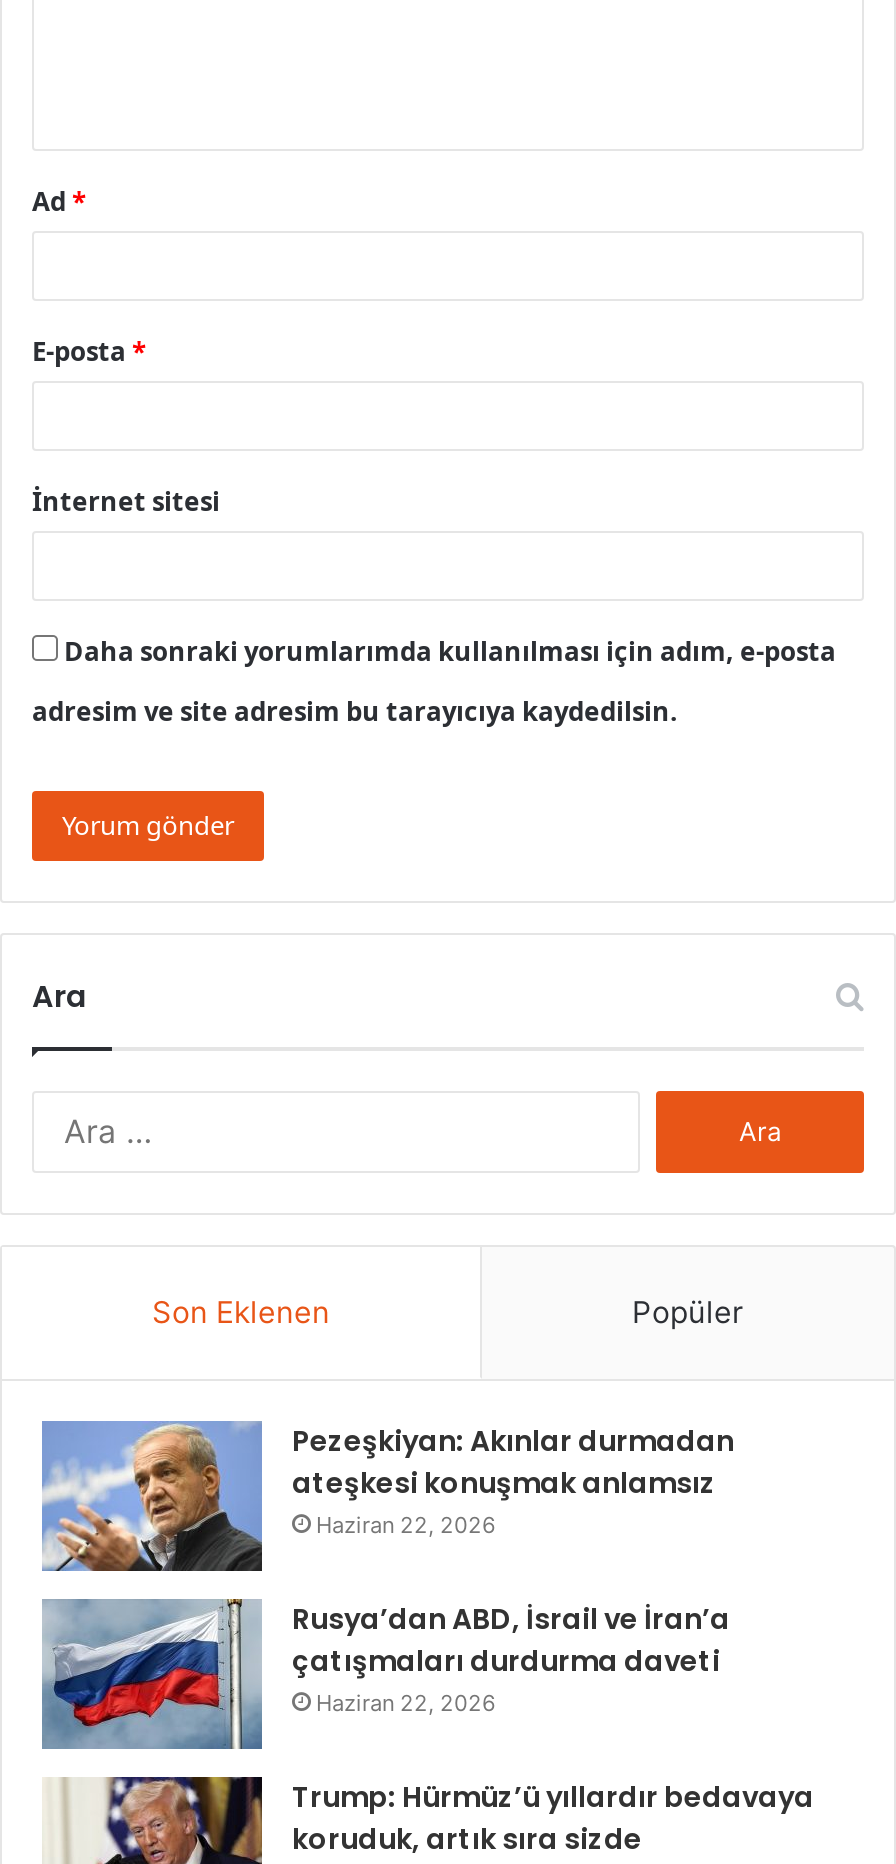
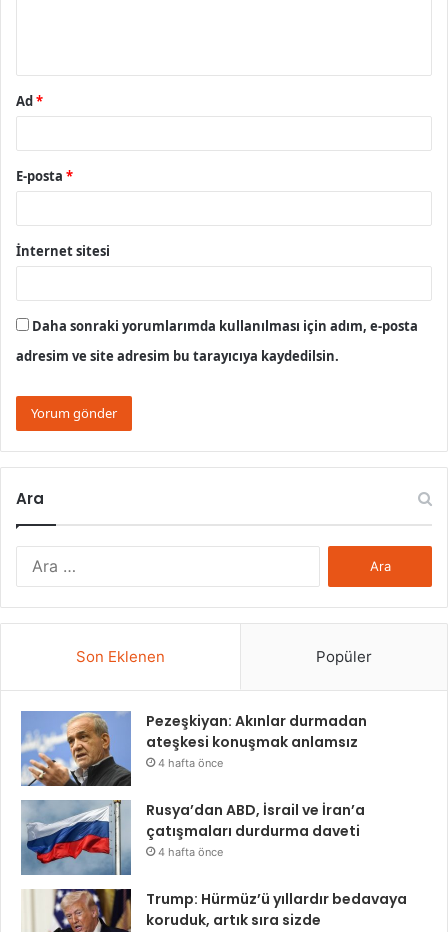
[316,1512,496,1540] Haziran 22, 2026 -> [158,756,223,770] 4 hafta önce
[316,1690,496,1718] Haziran 22, 2026 -> [158,845,223,859] 4 hafta önce

